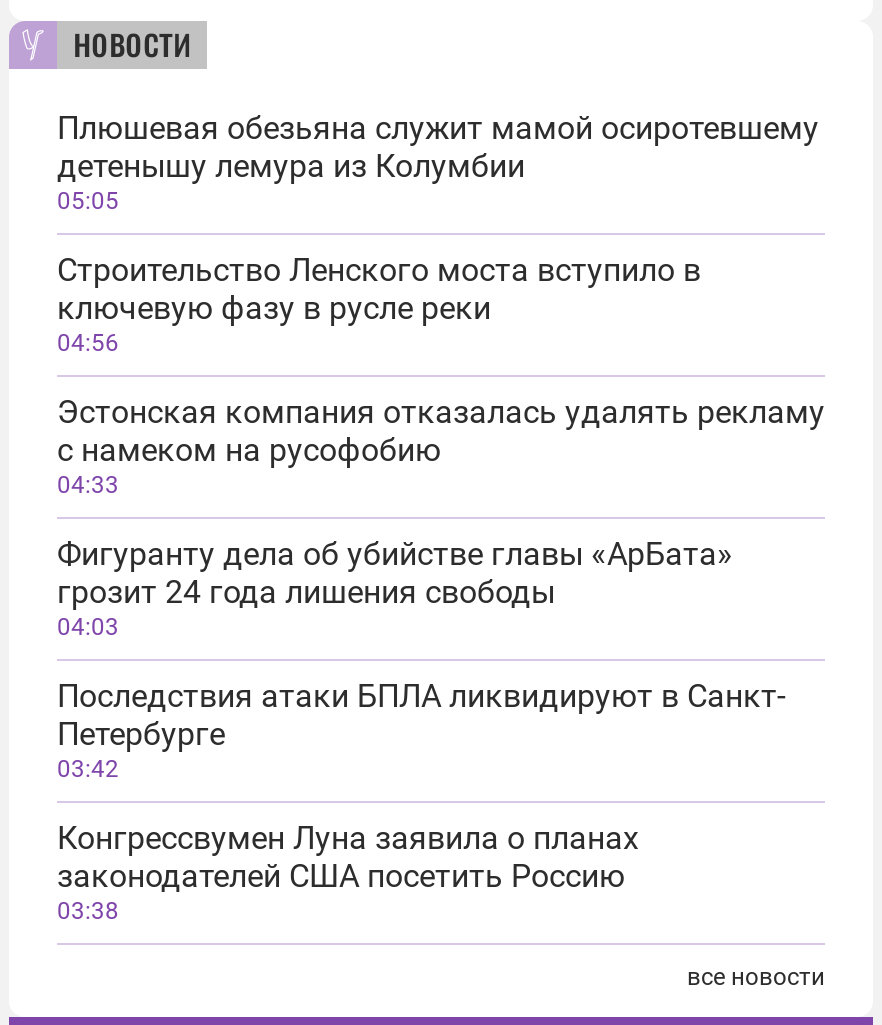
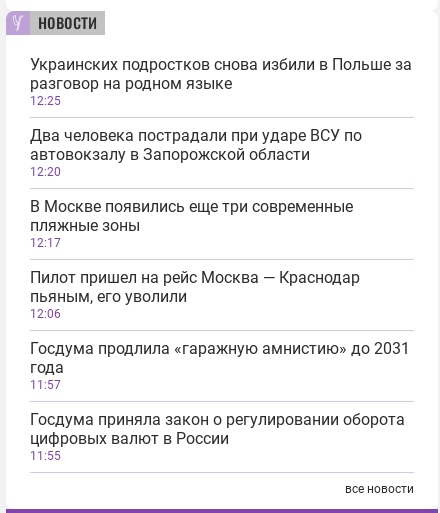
[57,109,819,215] Плюшевая обезьяна служит мамой осиротевшему | детенышу лемура из Колумбии | 05:05 -> [30,55,412,108] Украинских подростков снова избили в Польше за | разговор на родном языке | 12:25
[57,251,701,357] Строительство Ленского моста вступило в | ключевую фазу в русле реки | 04:56 -> [30,126,362,179] Два человека пострадали при ударе ВСУ по | автовокзалу в Запорожской области | 12:20
[57,393,825,499] Эстонская компания отказалась удалять рекламу | с намеком на русофобию | 04:33 -> [30,197,353,250] В Москве появились еще три современные | пляжные зоны | 12:17
[57,535,733,641] Фигуранту дела об убийстве главы «АрБата» | грозит 24 года лишения свободы | 04:03 -> [30,268,360,321] Пилот пришел на рейс Москва — Краснодар | пьяным, его уволили | 12:06
[57,677,785,783] Последствия атаки БПЛА ликвидируют в Санкт- | Петербурге | 03:42 -> [30,339,410,392] Госдума продлила «гаражную амнистию» до 2031 | года | 11:57
[57,819,639,925] Конгрессвумен Луна заявила о планах | законодателей США посетить Россию | 03:38 -> [30,410,405,463] Госдума приняла закон о регулировании оборота | цифровых валют в России | 11:55

